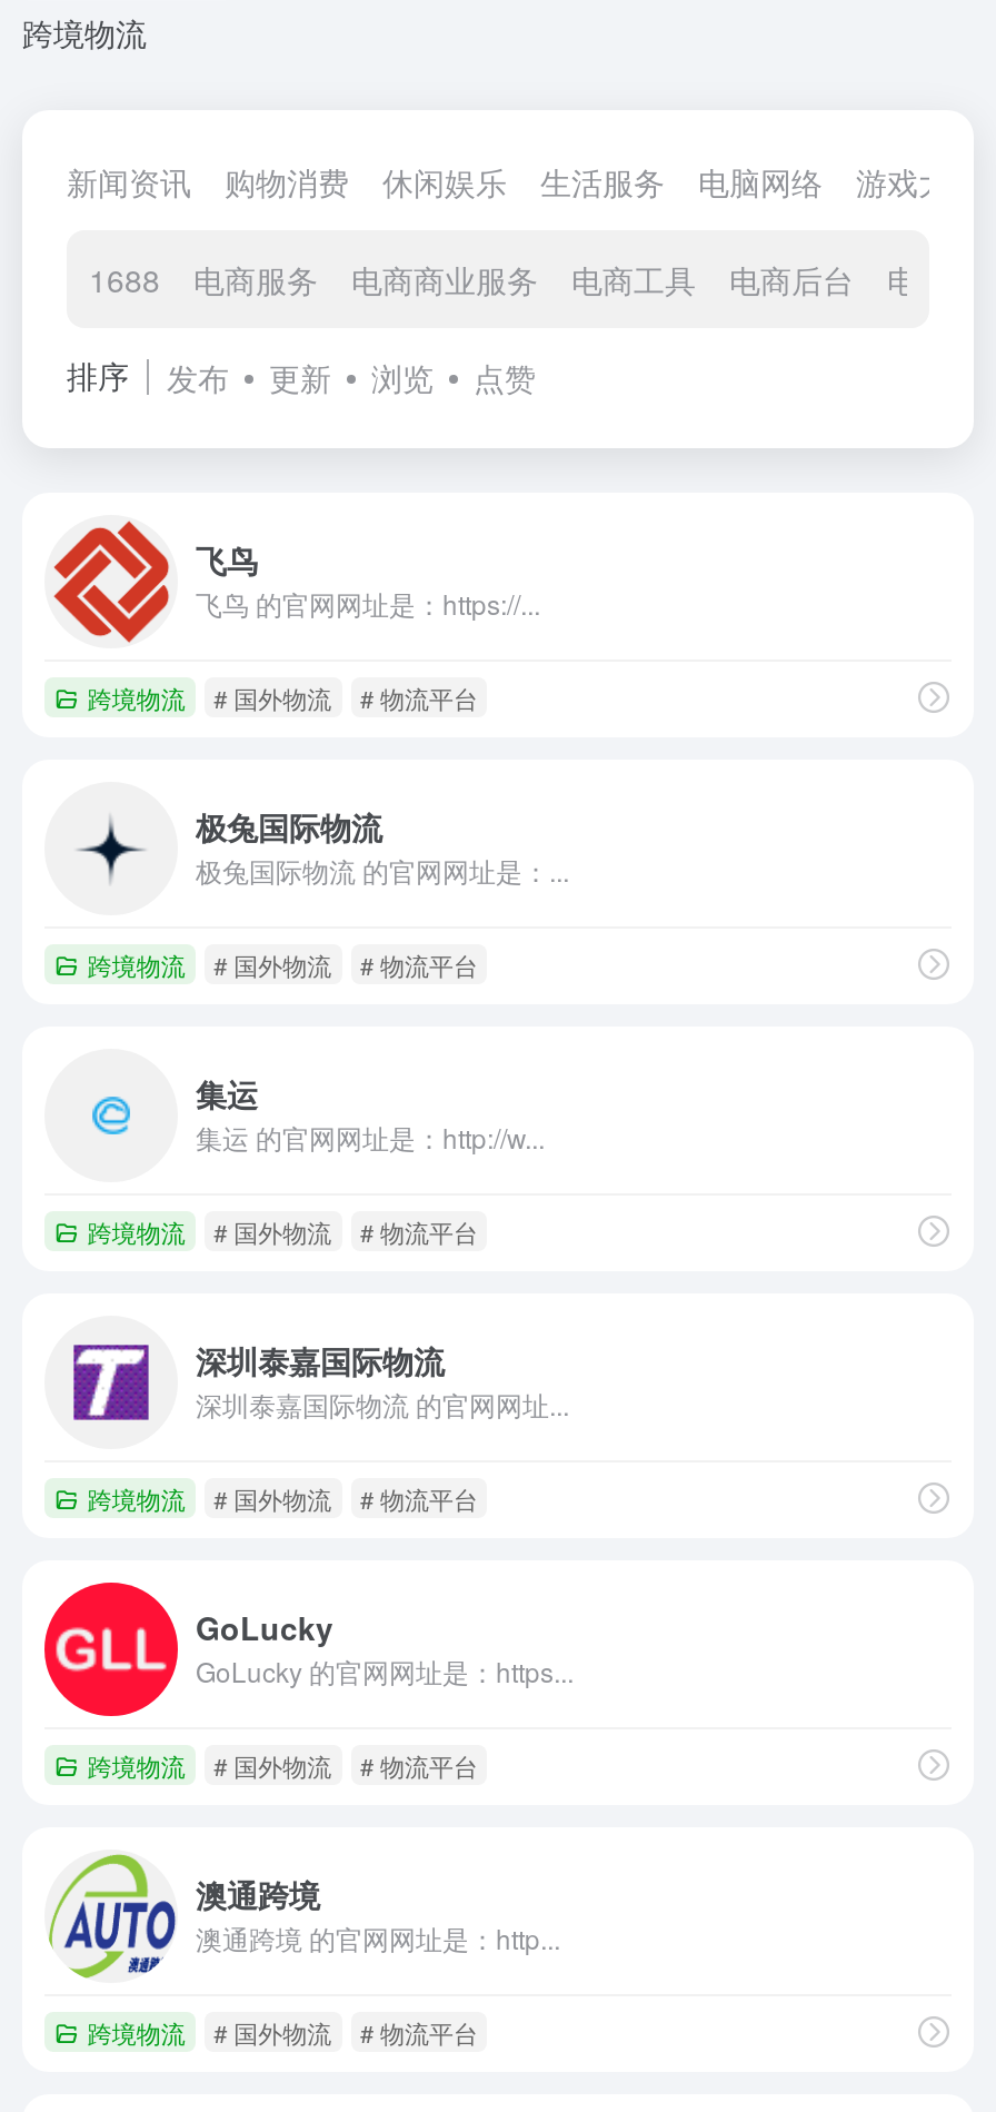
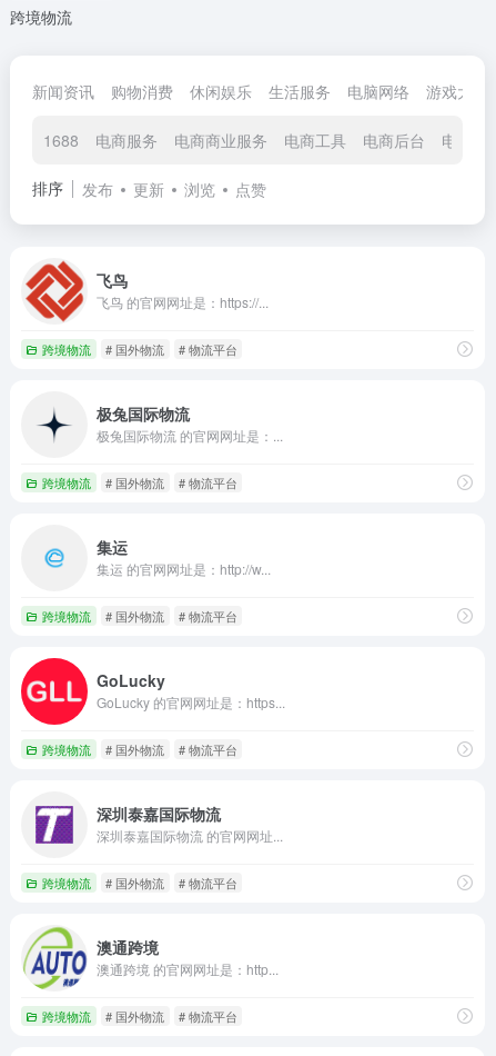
moved [44,1316,569,1449] -> [21,791,283,858]: [image] | 深圳泰嘉国际物流 | 深圳泰嘉国际物流 的官网网址...
moved [42,1580,574,1718] -> [20,657,285,726]: [image] | GoLucky | GoLucky 的官网网址是：https...

